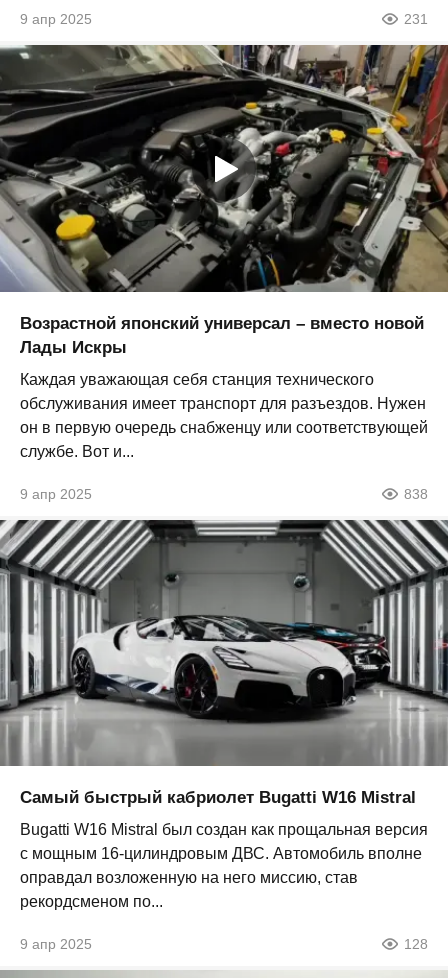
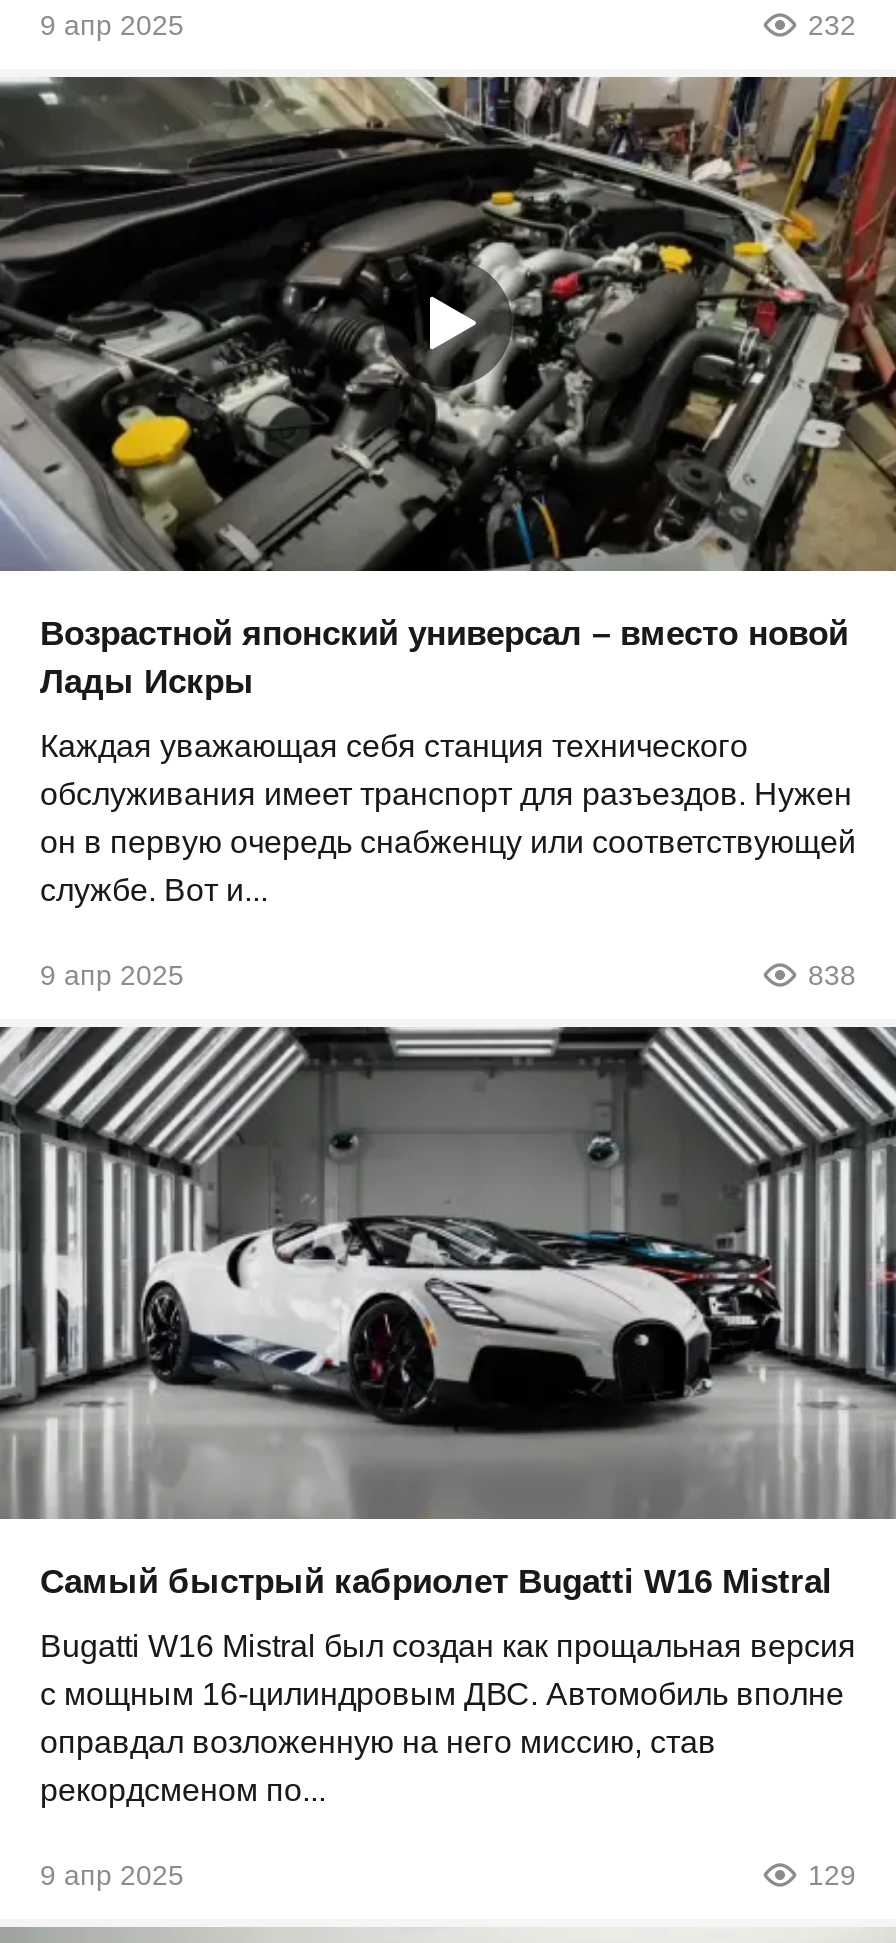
[404,11,428,27] 231 -> [808,10,856,42] 232
[404,936,428,952] 128 -> [808,1859,856,1891] 129

